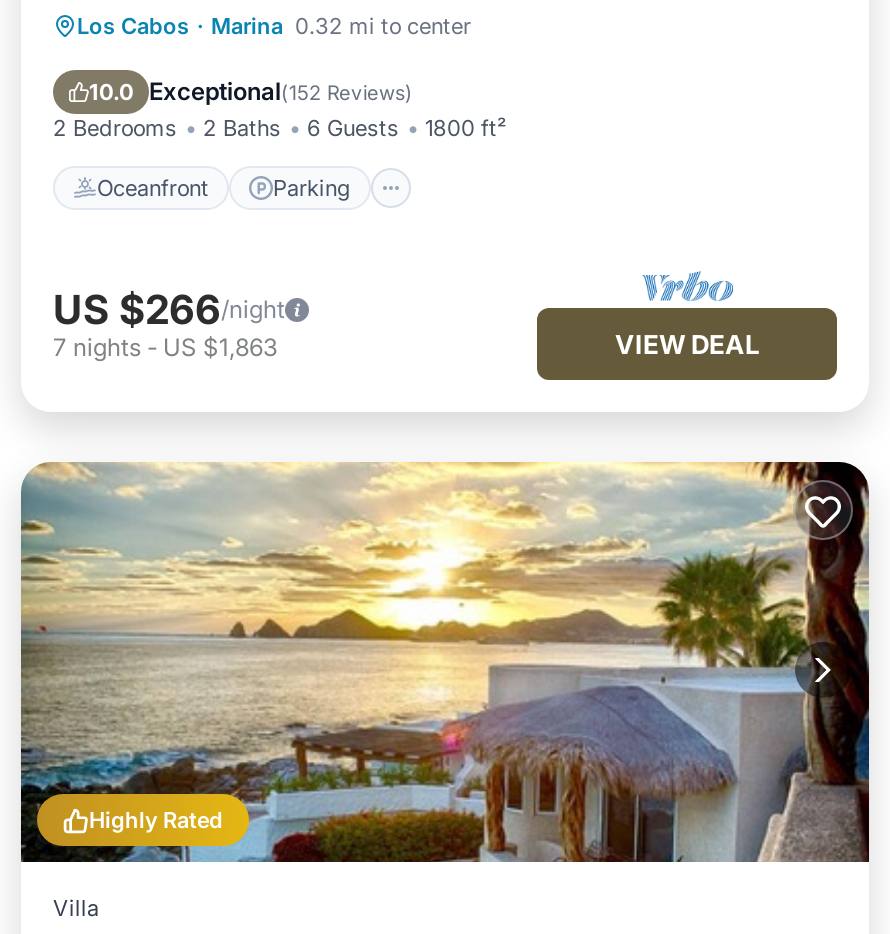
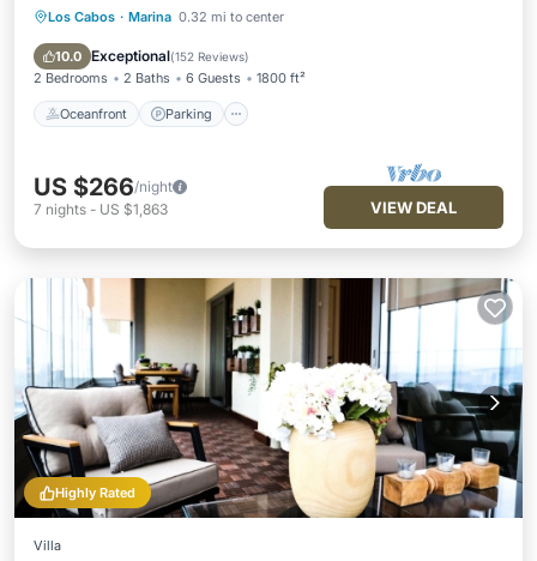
[19,460,871,864] [image] -> [14,277,524,519] [image]

